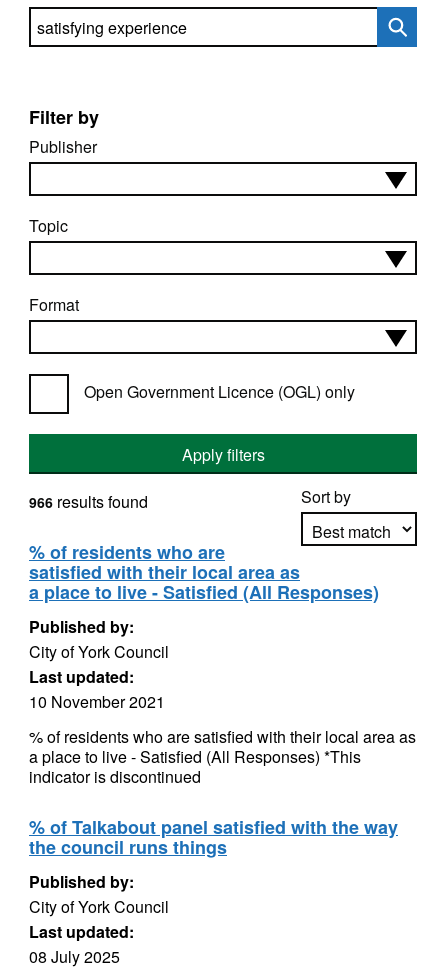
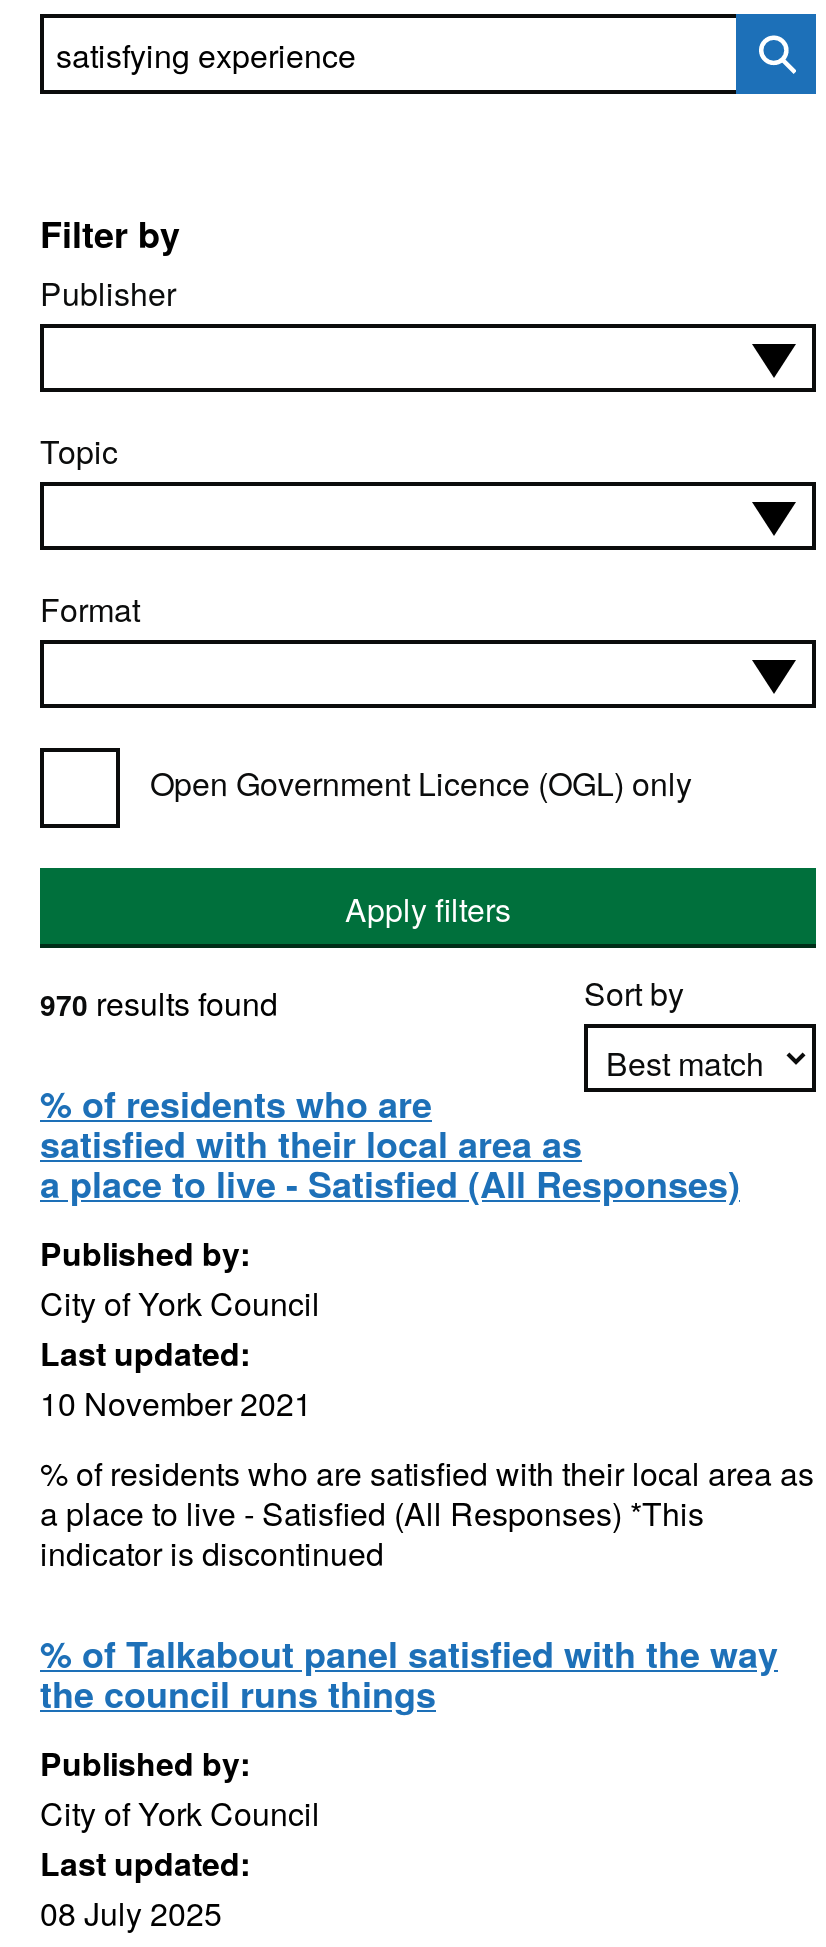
[29,490,148,513] 966 results found -> [40,980,278,1026] 970 results found

